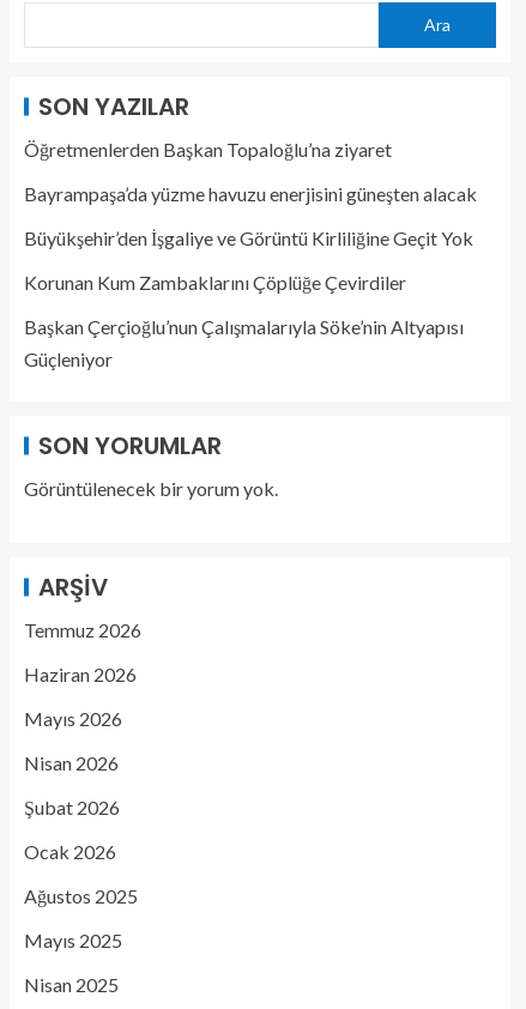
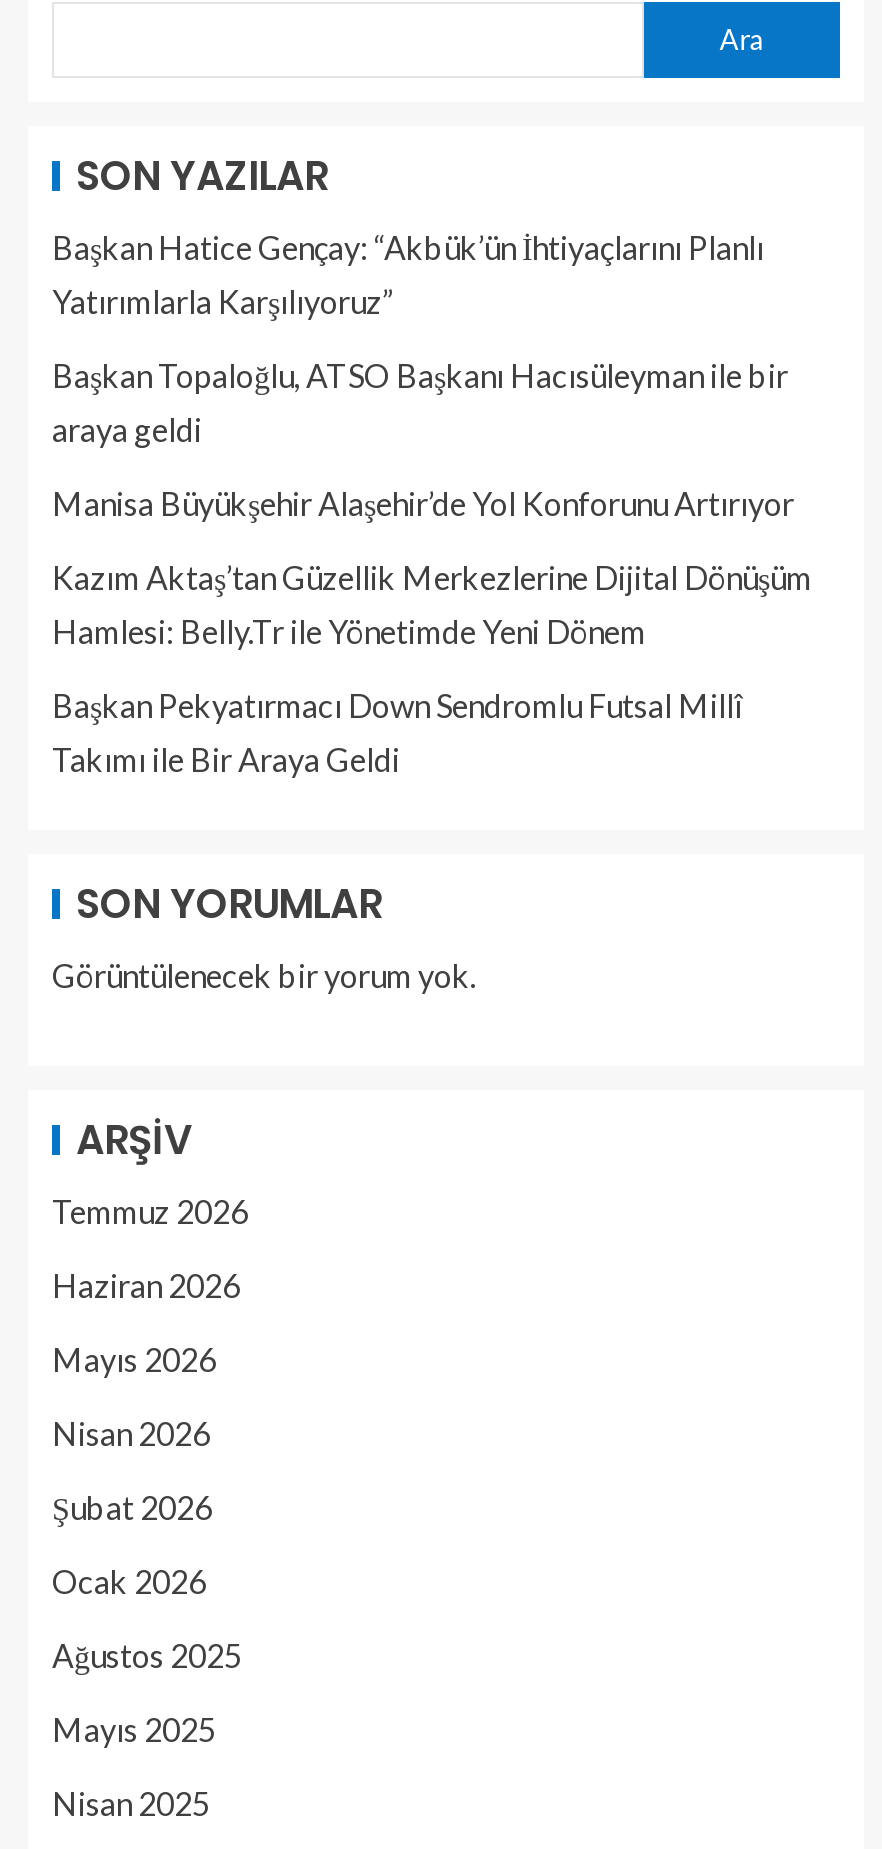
[24,138,392,161] Öğretmenlerden Başkan Topaloğlu’na ziyaret -> [52,228,764,320] Başkan Hatice Gençay: “Akbük’ün İhtiyaçlarını Planlı | Yatırımlarla Karşılıyoruz”
[24,182,477,205] Bayrampaşa’da yüzme havuzu enerjisini güneşten alacak -> [52,356,788,448] Başkan Topaloğlu, ATSO Başkanı Hacısüleyman ile bir | araya geldi
[24,226,473,249] Büyükşehir’den İşgaliye ve Görüntü Kirliliğine Geçit Yok -> [52,484,794,522] Manisa Büyükşehir Alaşehir’de Yol Konforunu Artırıyor
[24,271,406,294] Korunan Kum Zambaklarını Çöplüğe Çevirdiler -> [52,558,812,650] Kazım Aktaş’tan Güzellik Merkezlerine Dijital Dönüşüm | Hamlesi: Belly.Tr ile Yönetimde Yeni Dönem
[24,315,464,370] Başkan Çerçioğlu’nun Çalışmalarıyla Söke’nin Altyapısı | Güçleniyor -> [52,686,742,778] Başkan Pekyatırmacı Down Sendromlu Futsal Millî | Takımı ile Bir Araya Geldi

